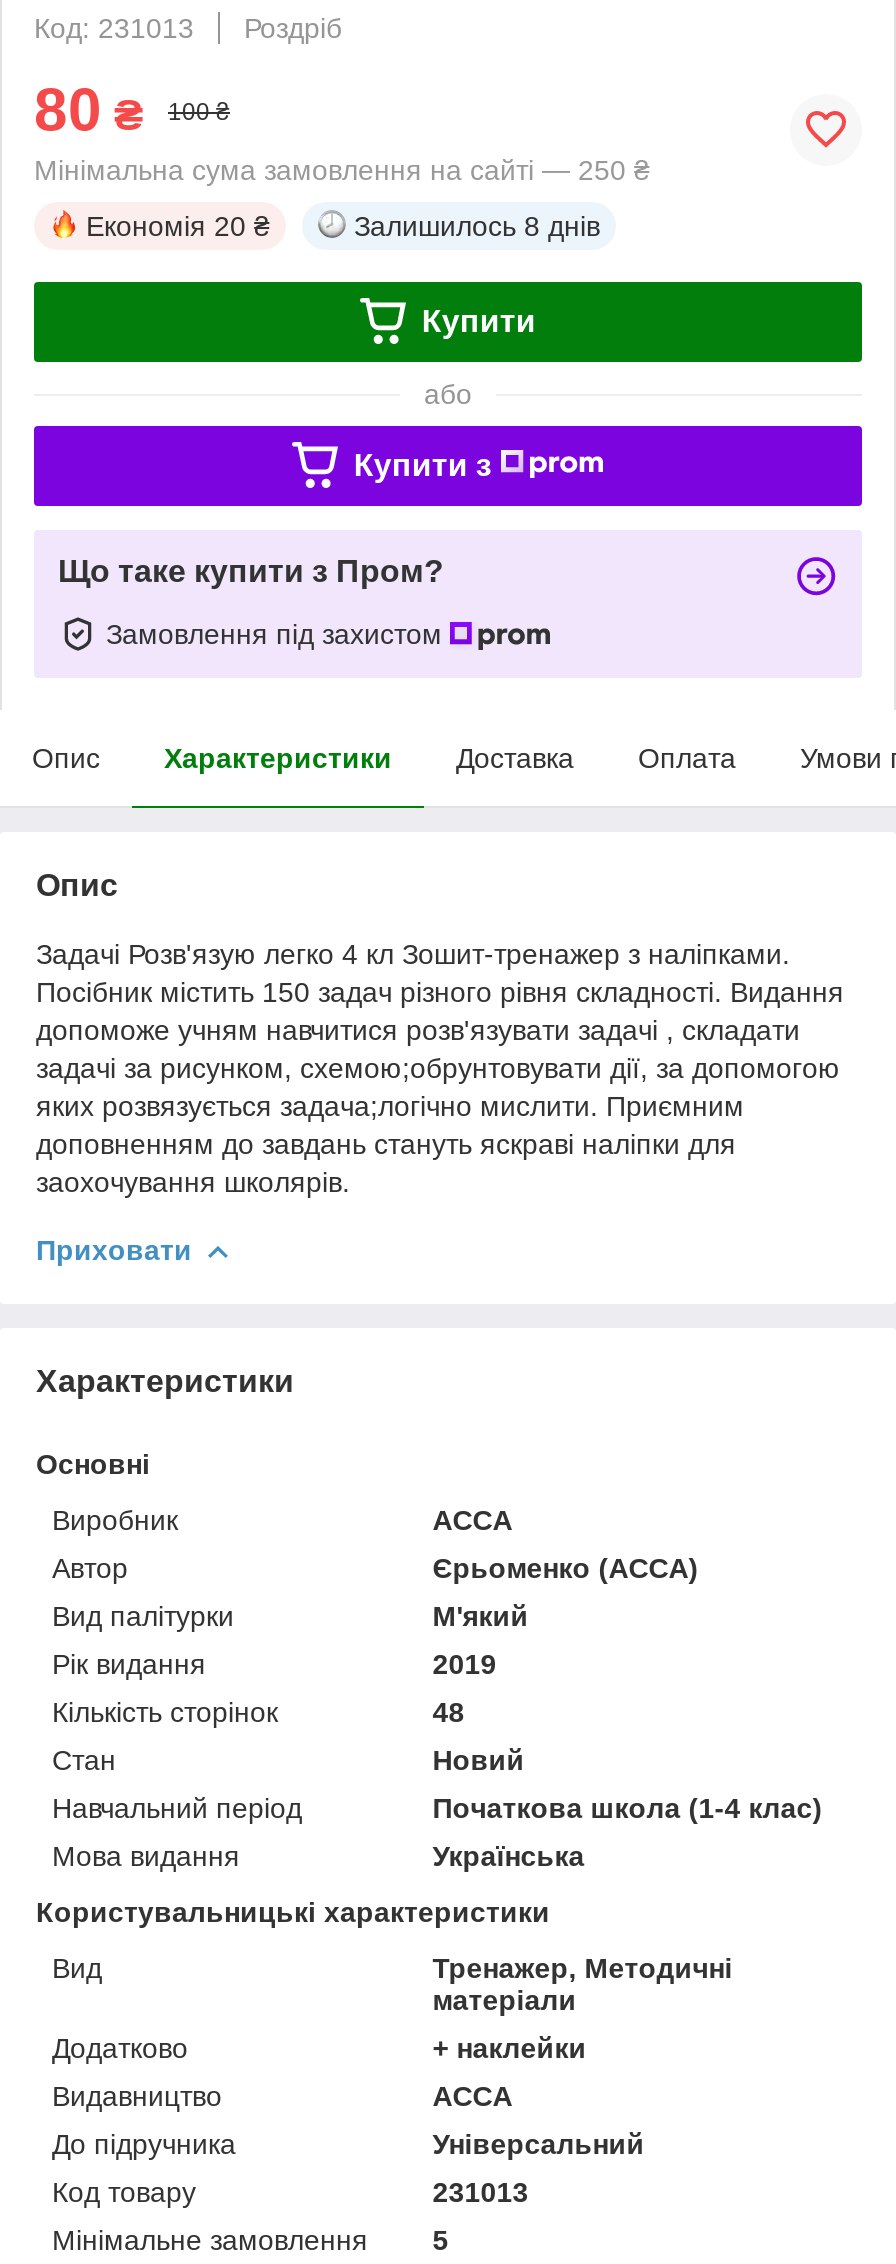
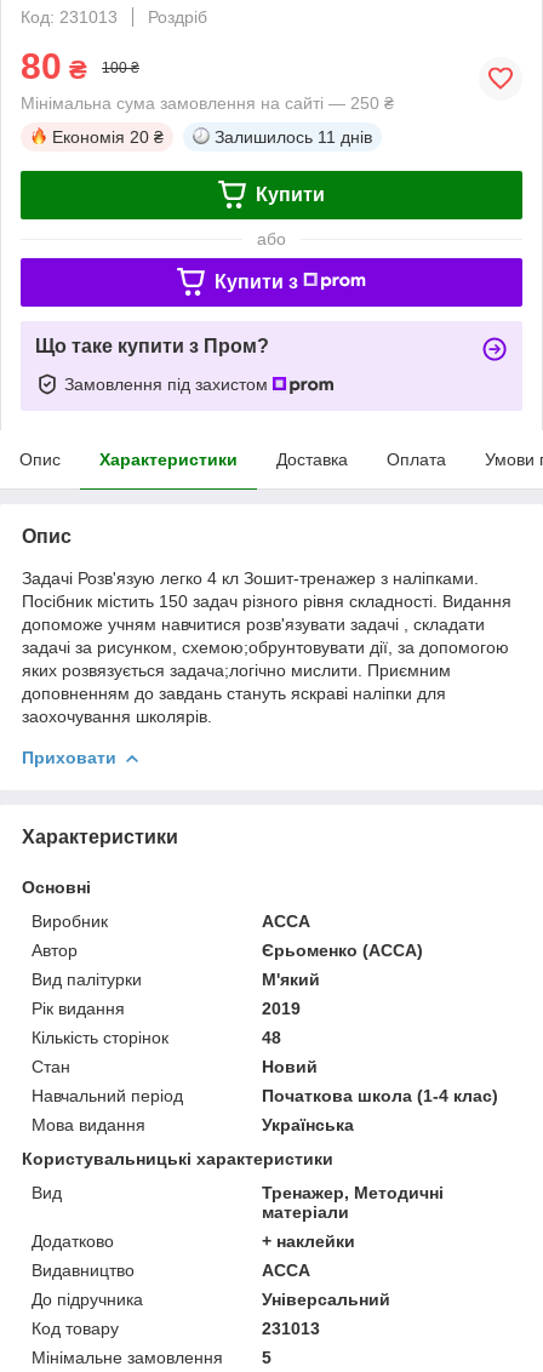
[354,210,600,242] Залишилось 8 днів -> [215,127,372,146] Залишилось 11 днів

